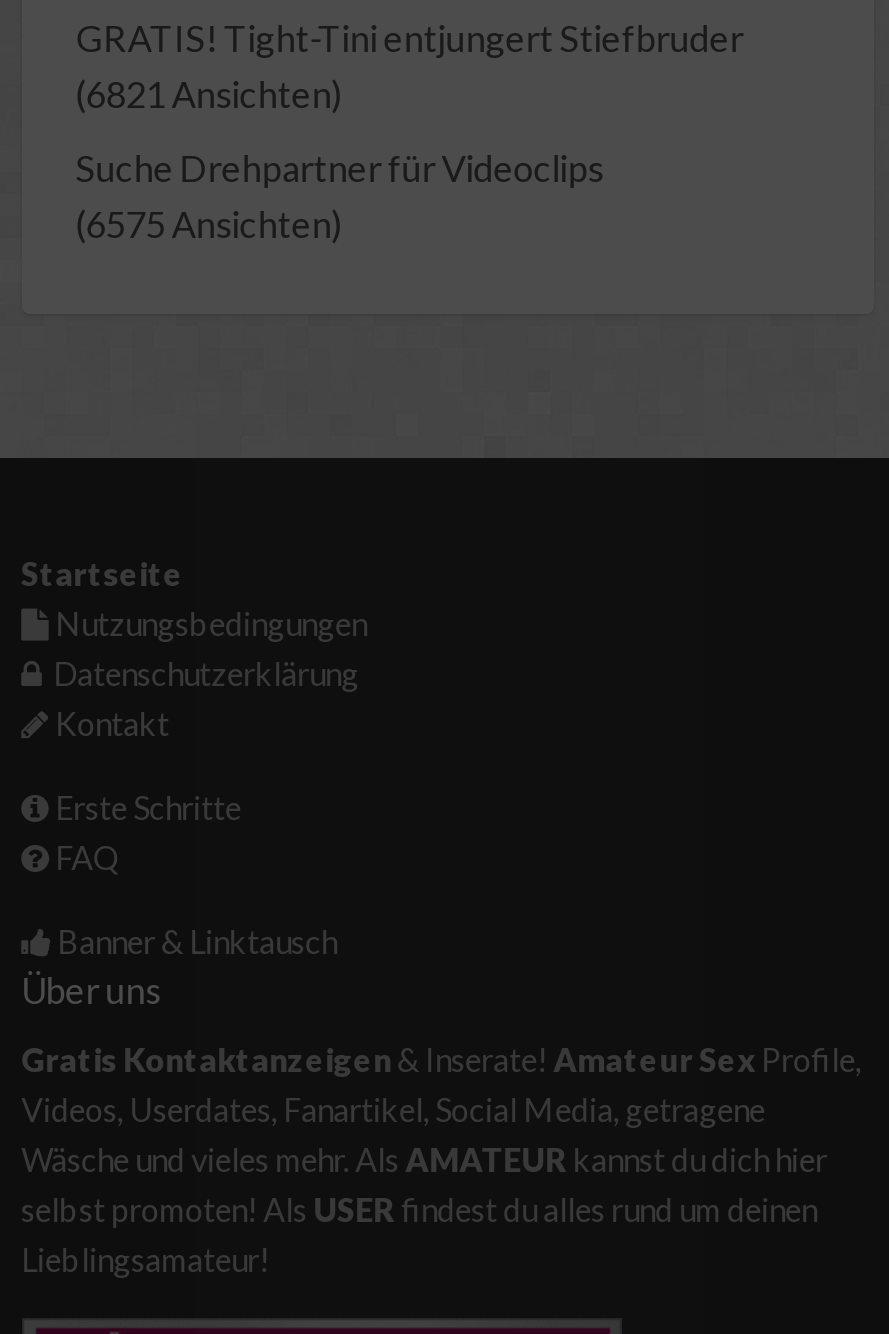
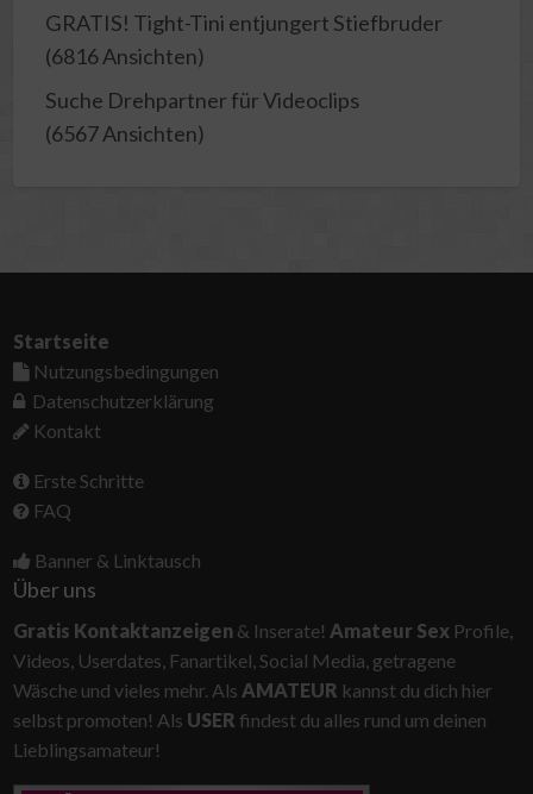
[75,72,343,116] (6821 Ansichten) -> [45,43,204,69] (6816 Ansichten)
[75,201,343,245] (6575 Ansichten) -> [45,120,204,146] (6567 Ansichten)

